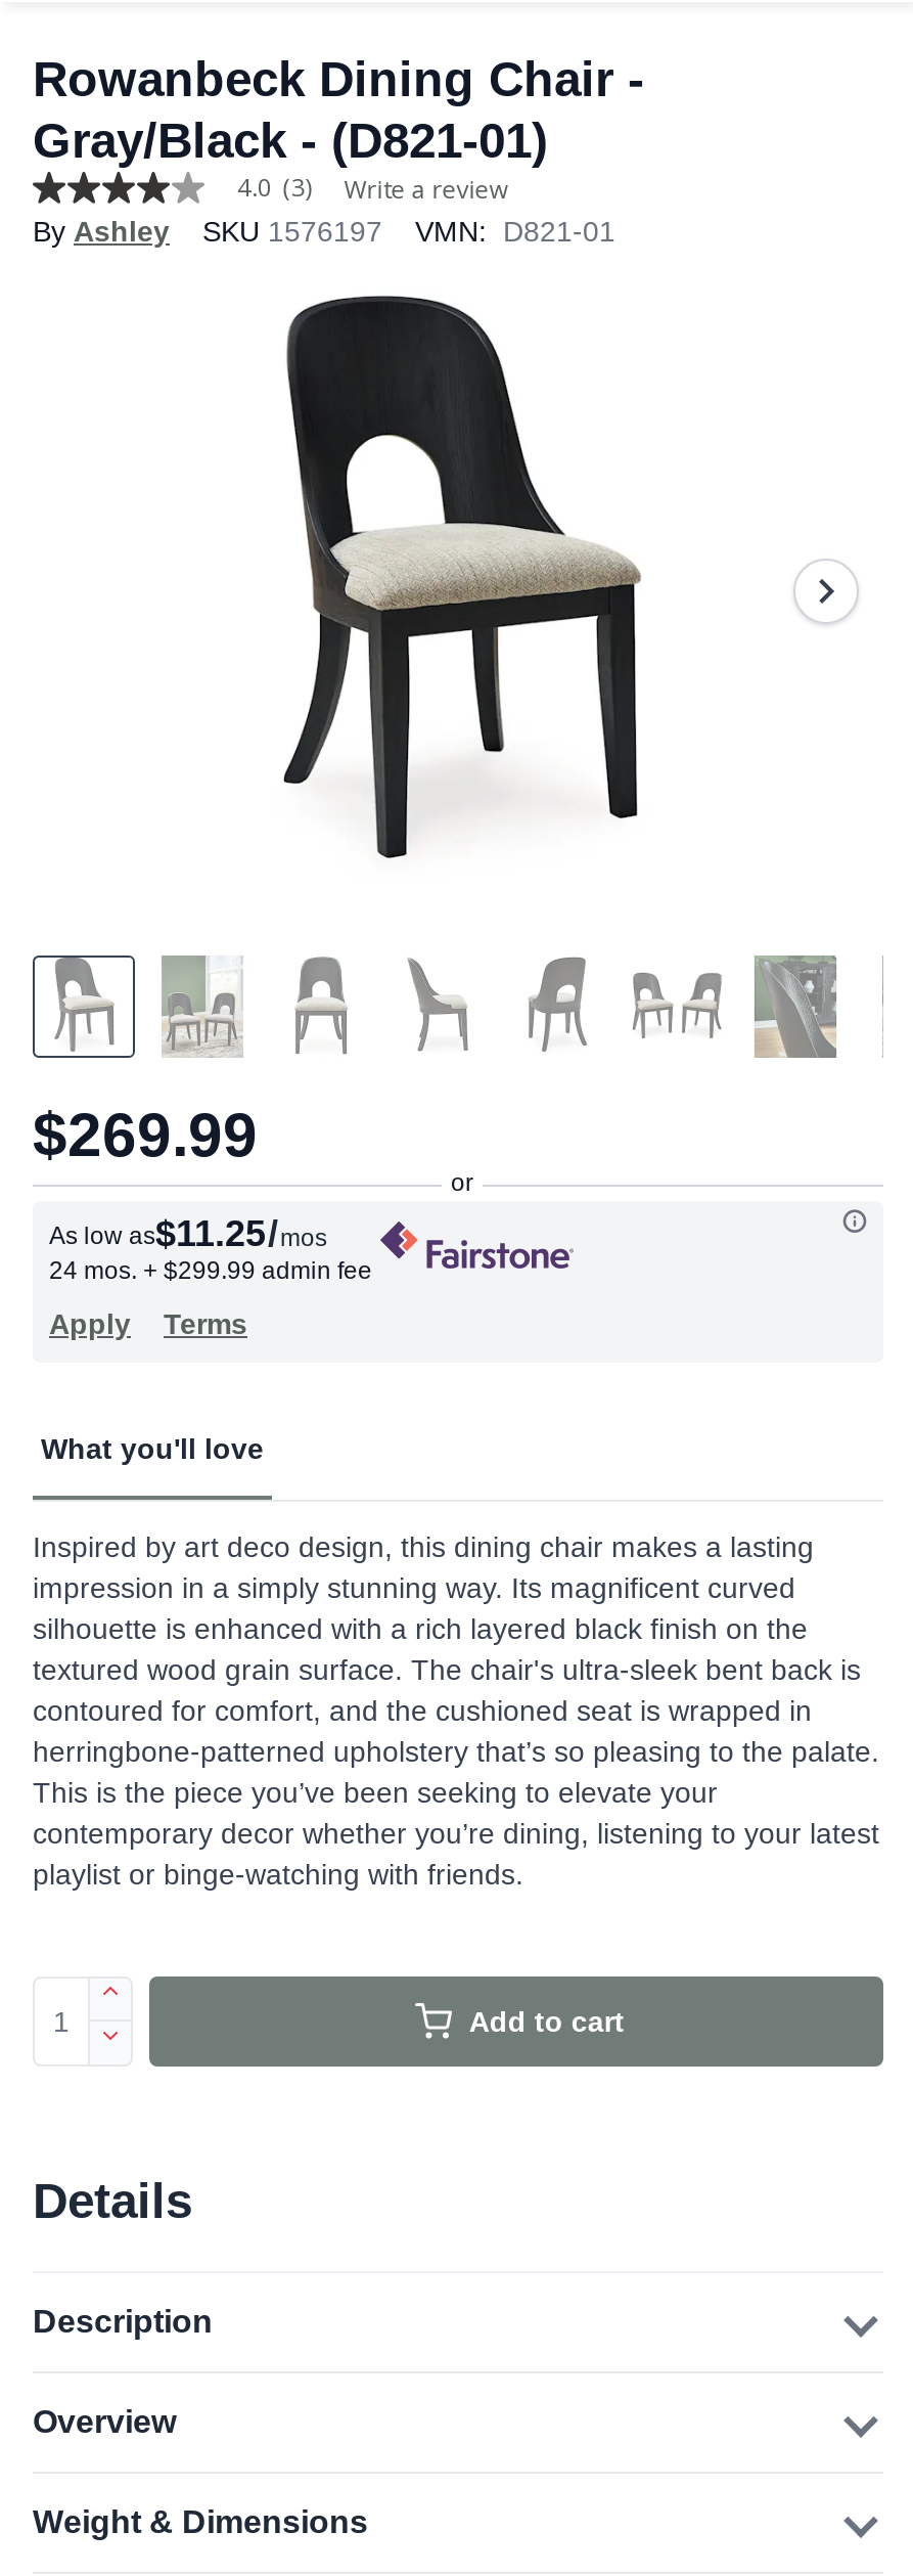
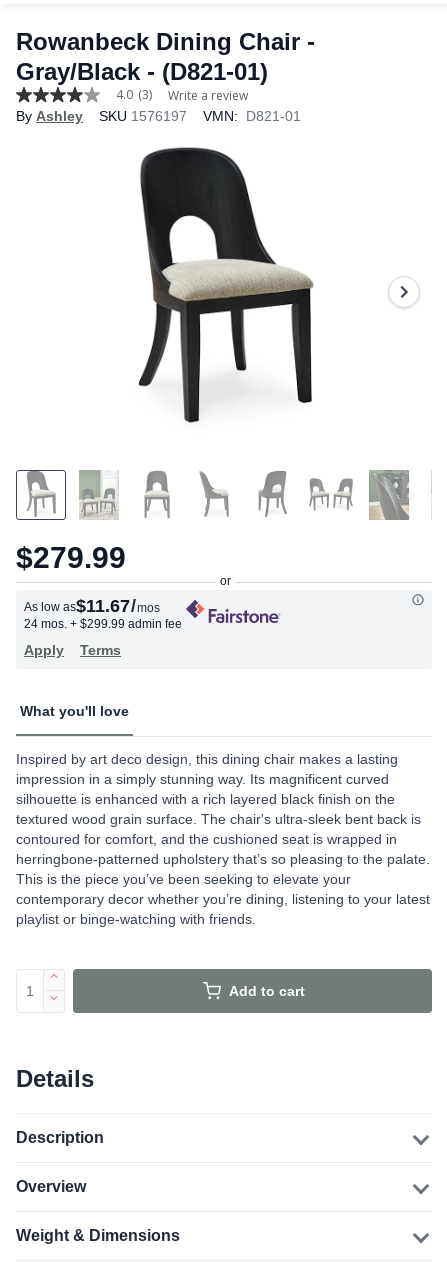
[33,1101,258,1168] $269.99 -> [16,541,126,574] $279.99
[49,1213,327,1254] As low as$11.25 /mos -> [24,596,160,616] As low as$11.67 /mos

